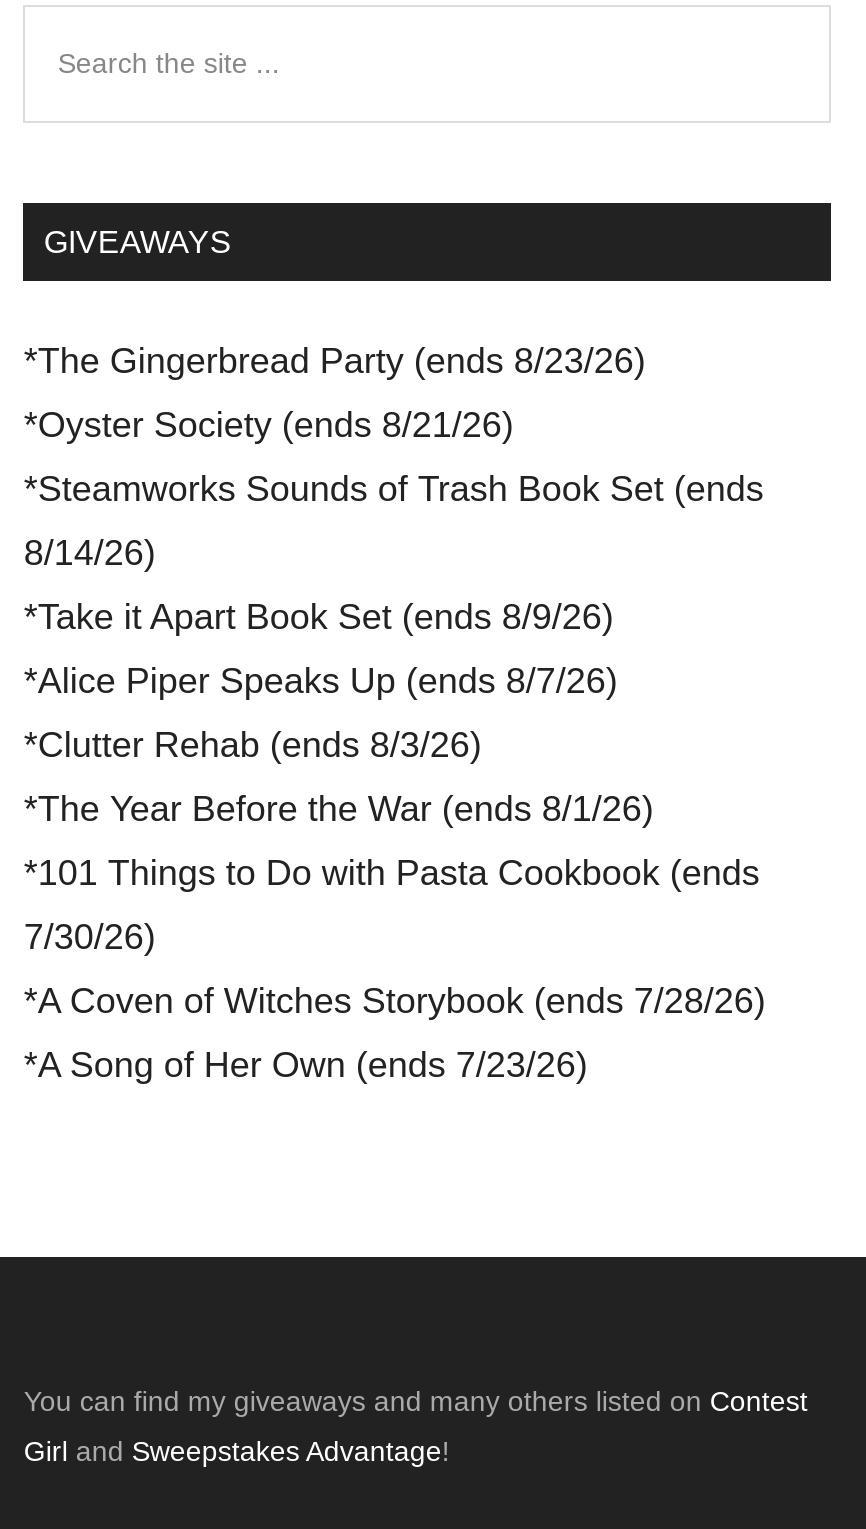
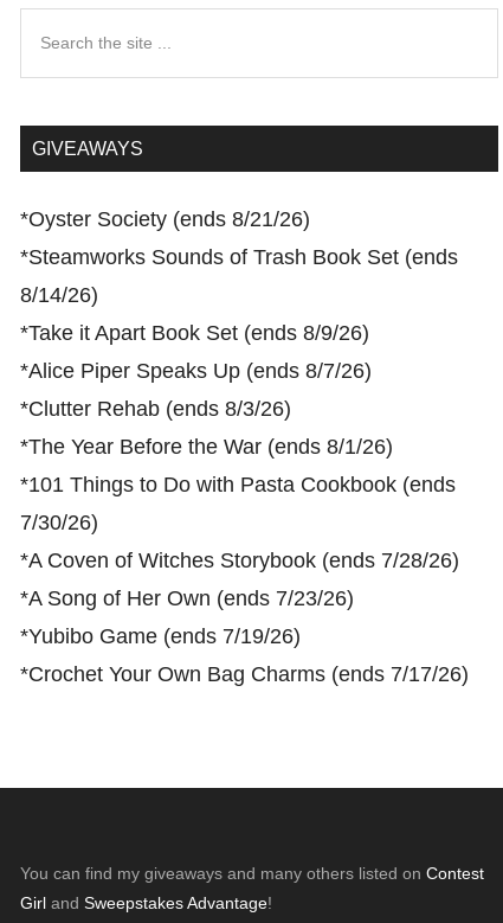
[24,341,646,381] *The Gingerbread Party (ends 8/23/26) -> none
moved [24,405,766,1085] -> [21,207,460,610]: *Oyster Society (ends 8/21/26) | *Steamworks Sounds of Trash Book Set (ends | 8/14/26) | ... | *A Coven of Witches Storybook (ends 7/28/26) | *A Song of Her Own (ends 7/23/26)
none -> [21,624,469,686] *Yubibo Game (ends 7/19/26) | *Crochet Your Own Bag Charms (ends 7/17/26)

